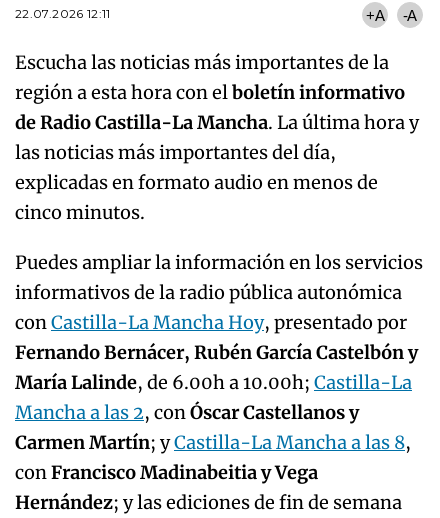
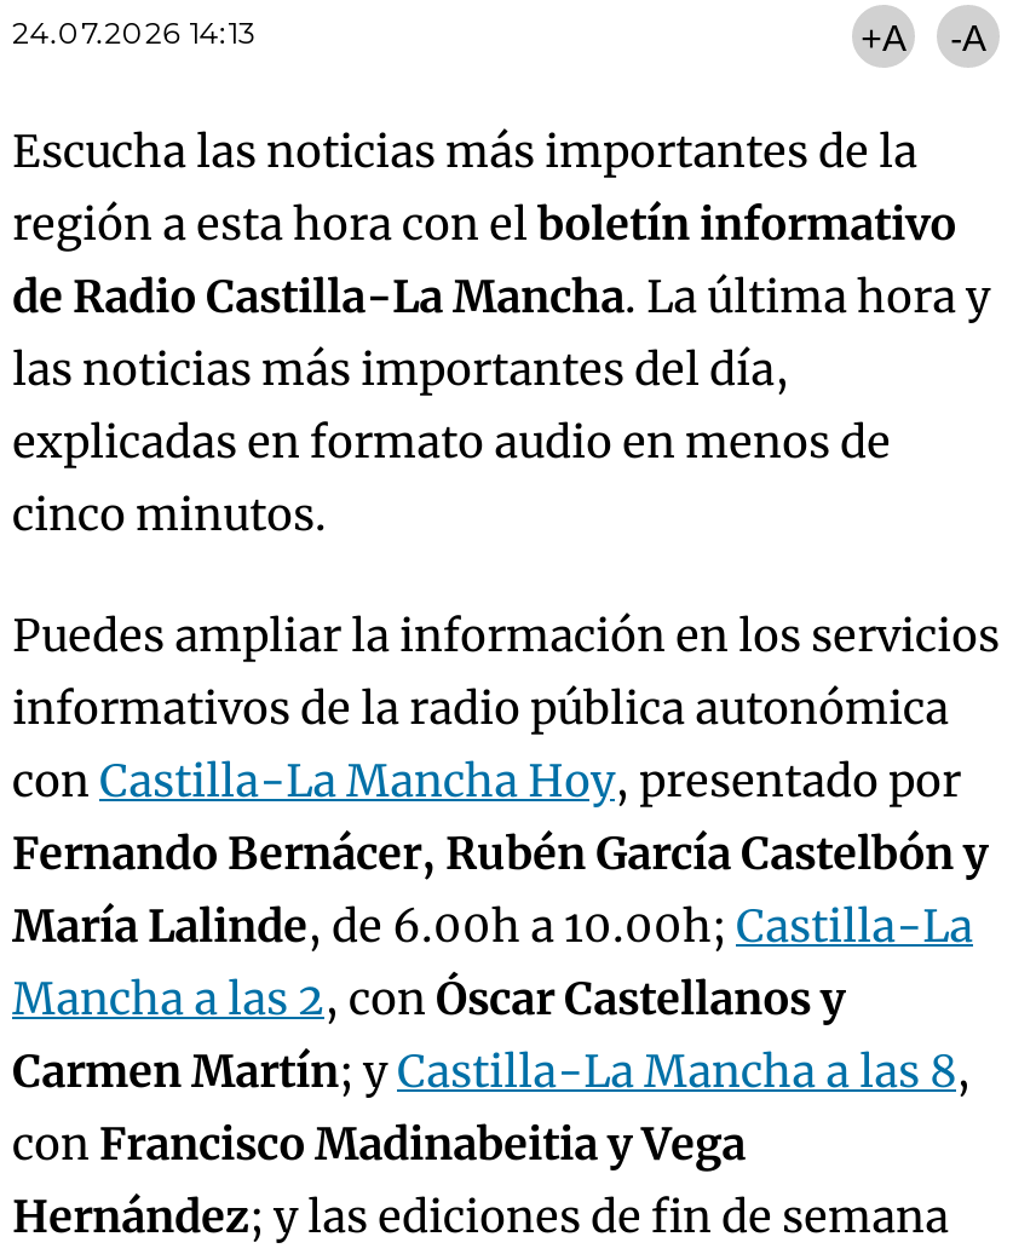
[15,6,111,21] 22.07.2026 12:11 -> [12,15,256,51] 24.07.2026 14:13

